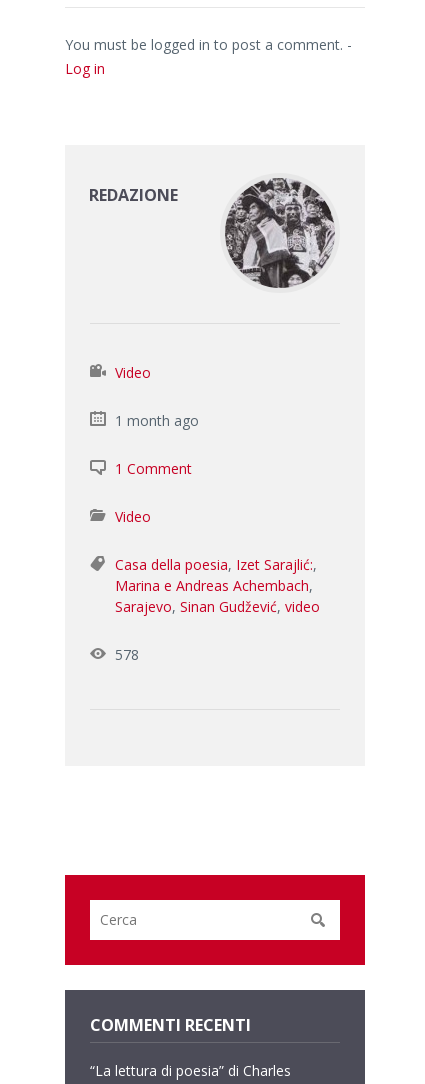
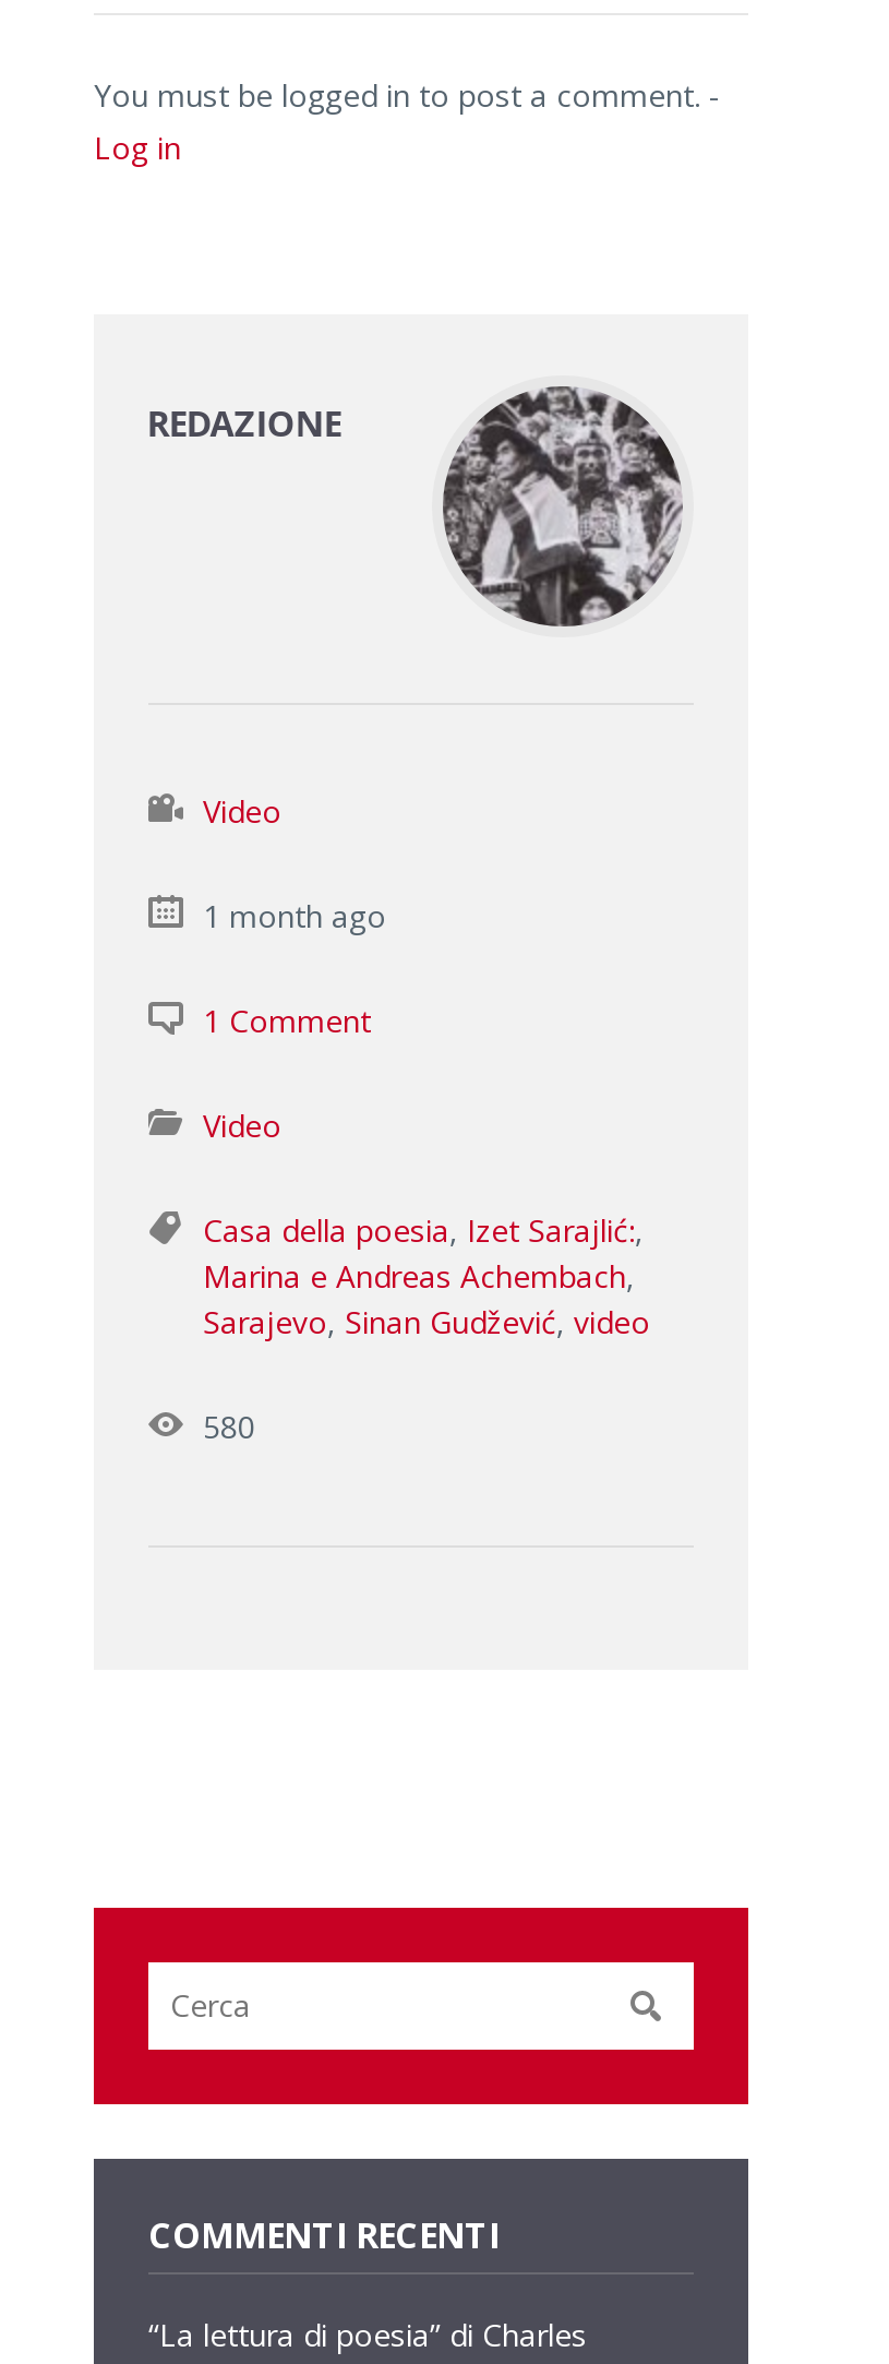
[115,645,139,664] 578 -> [203,1405,255,1446] 580

